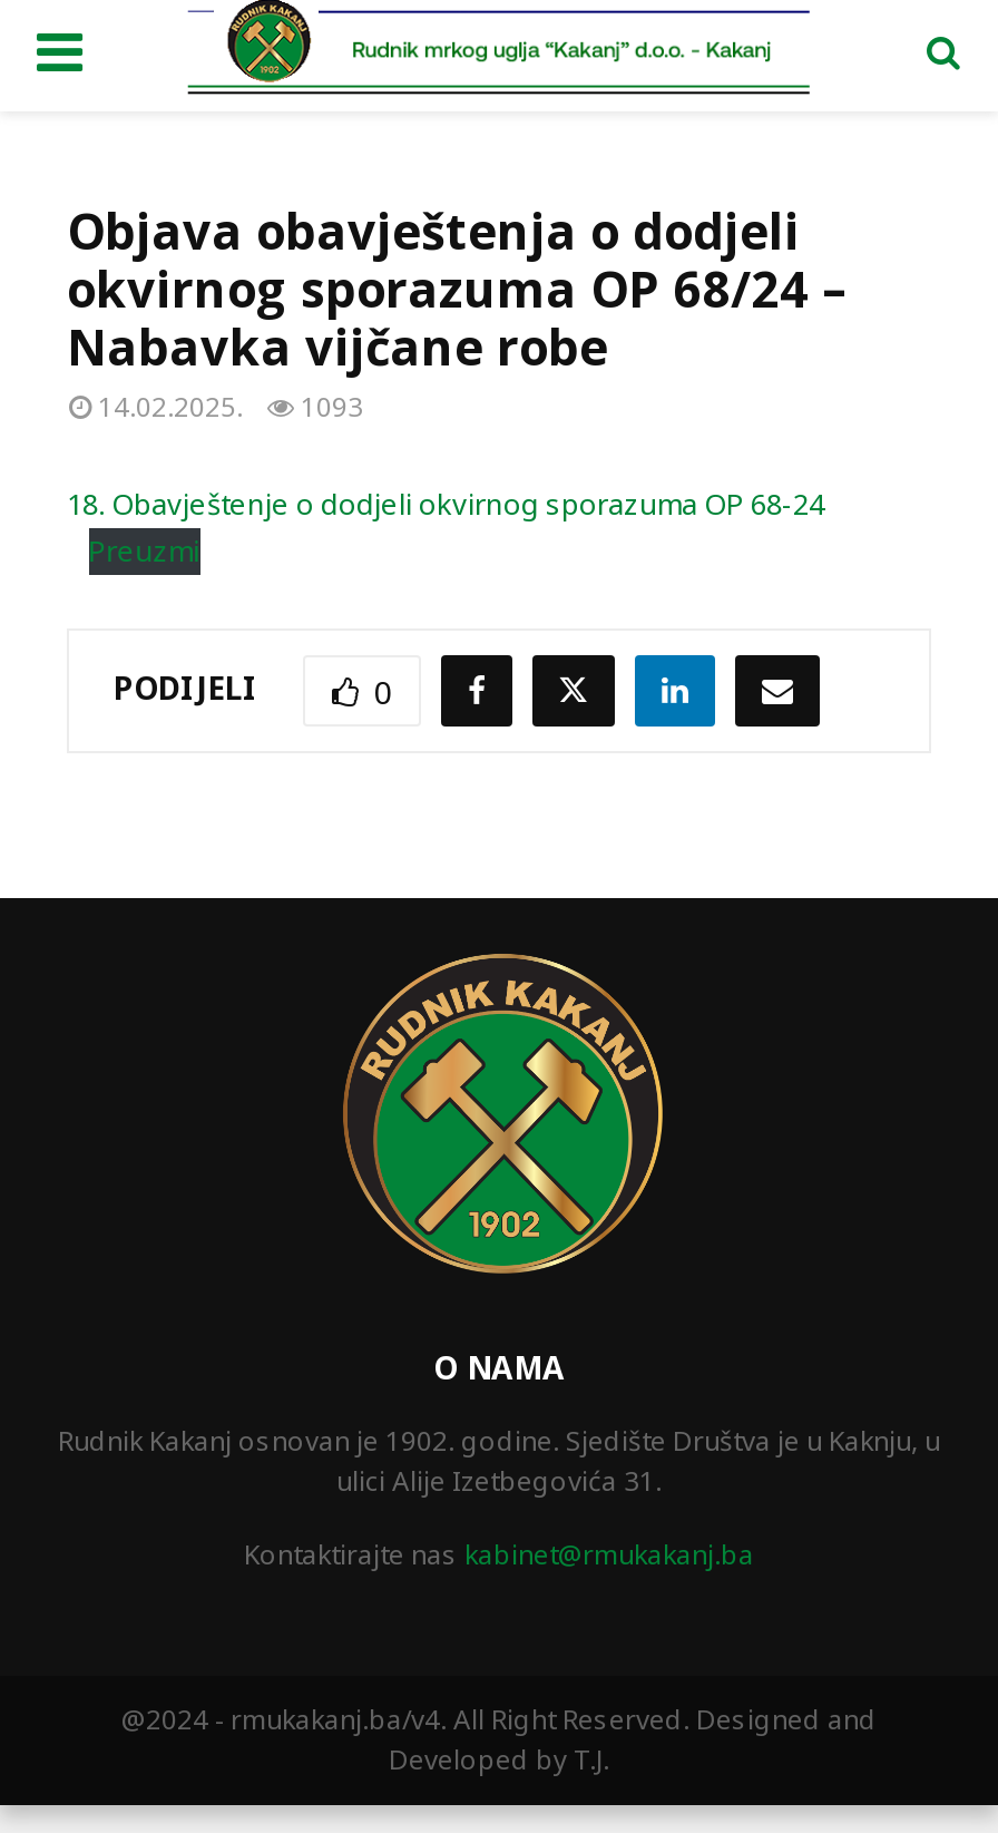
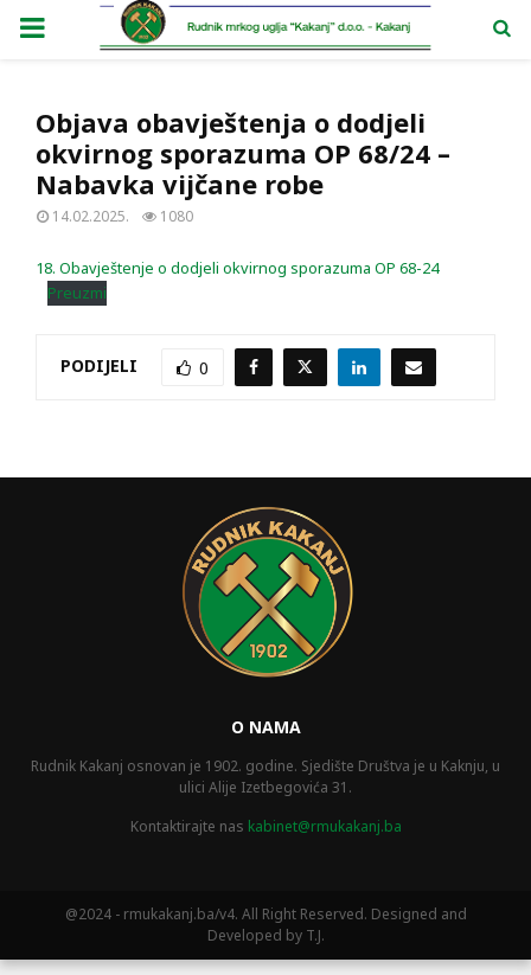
[98,388,363,426] 14.02.2025. 1093 -> [52,206,193,226] 14.02.2025. 1080

